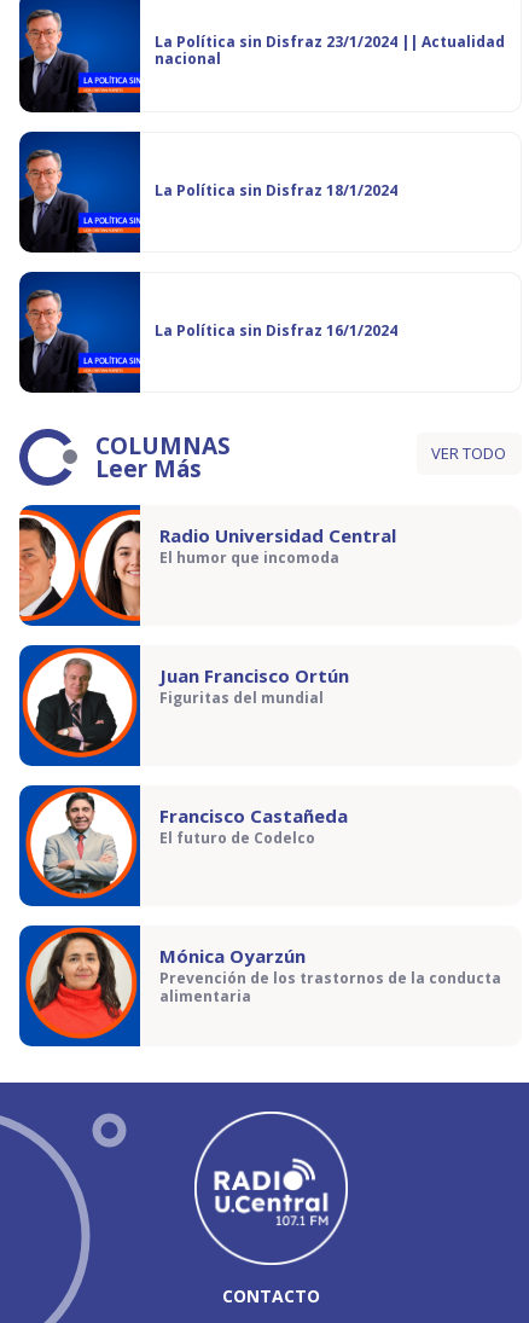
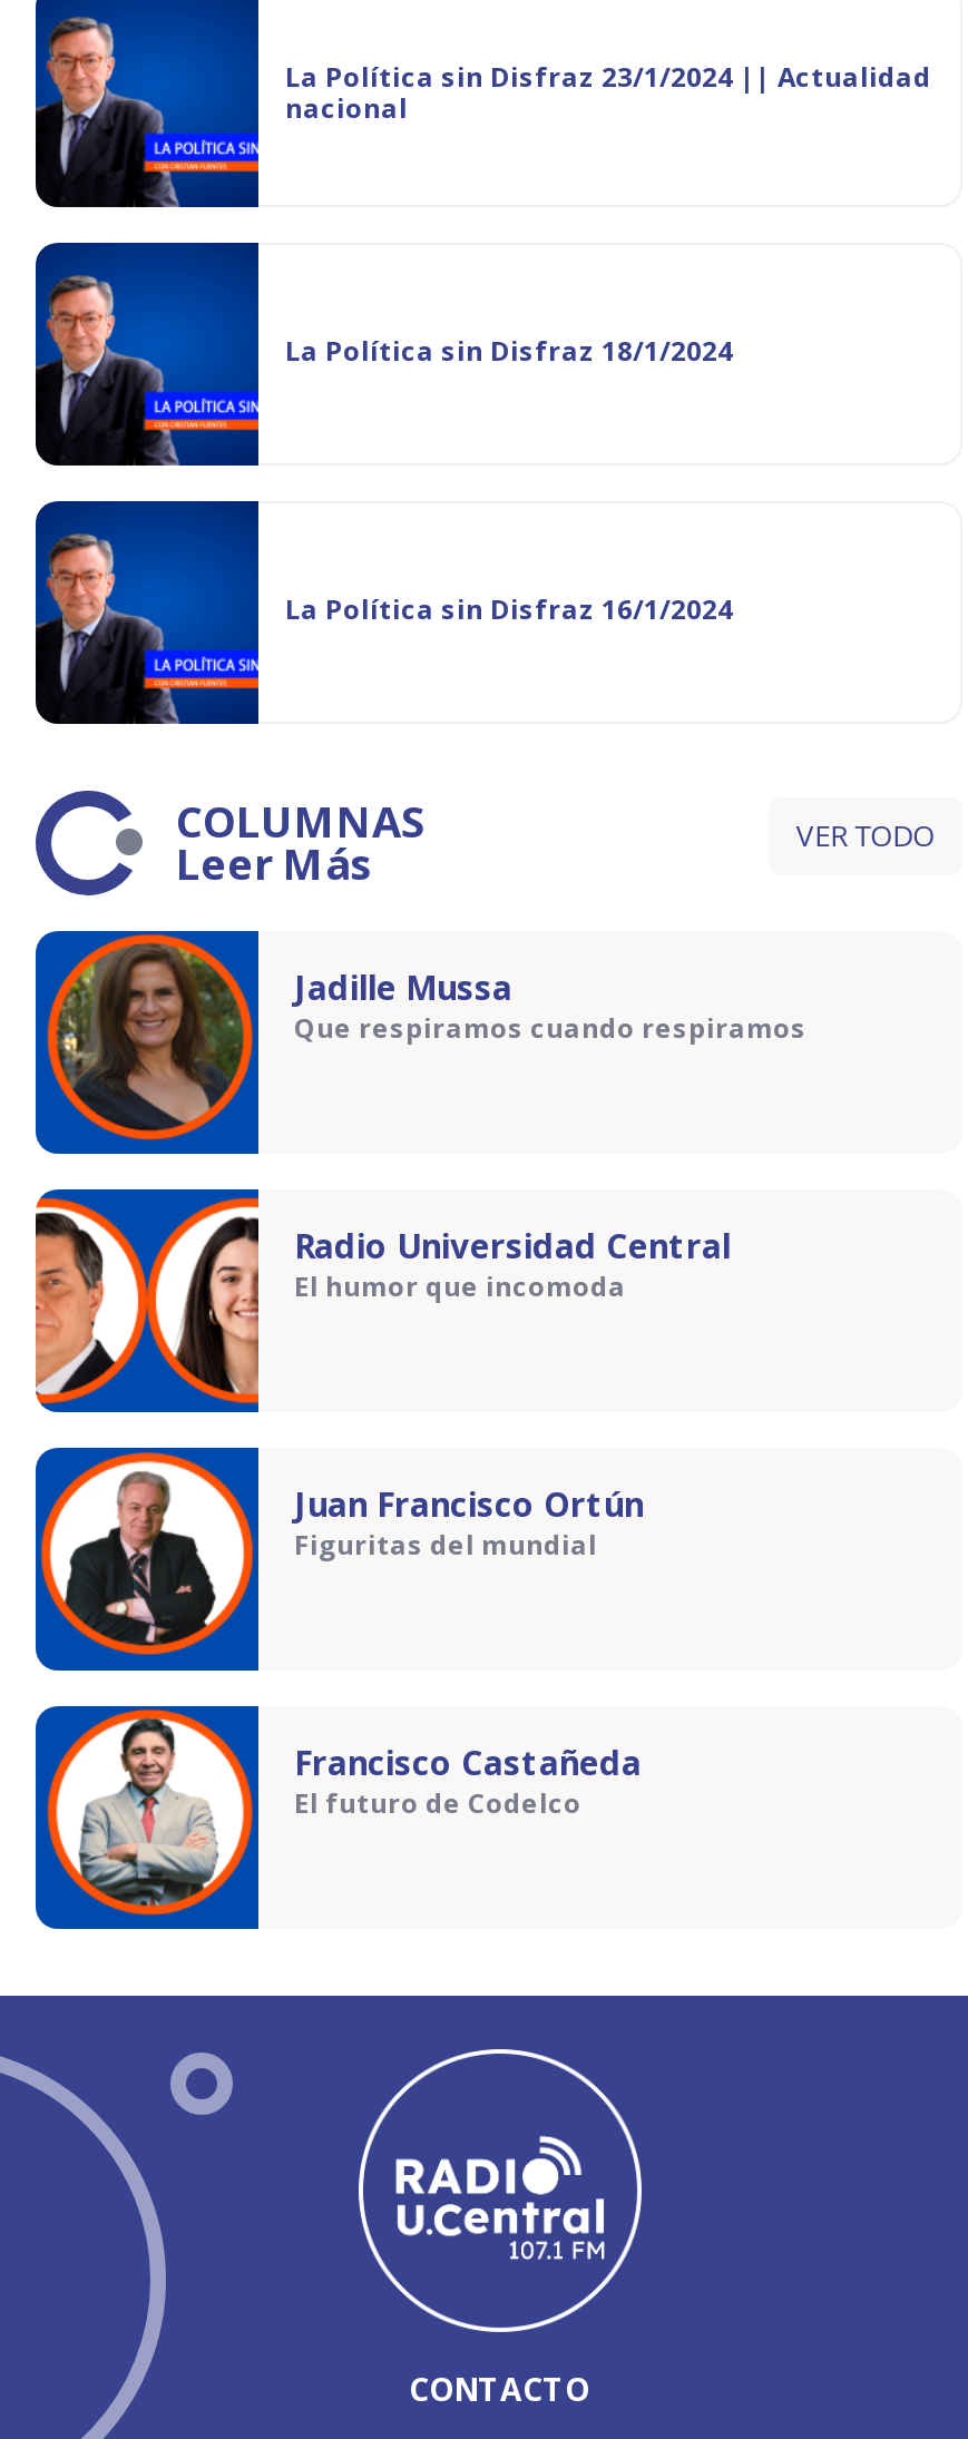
none -> [33,931,806,1147] [image] | Jadille Mussa | Que respiramos cuando respiramos
moved [17,507,396,848] -> [31,1194,731,1822]: [image] | Radio Universidad Central | El humor que incomoda | Juan Francisco Ortún | Figuritas del mundial | Francisco Castañeda | El futuro de Codelco
[31,932,501,1033] [image] | Mónica Oyarzún | Prevención de los trastornos de la conducta | alimentaria -> none

